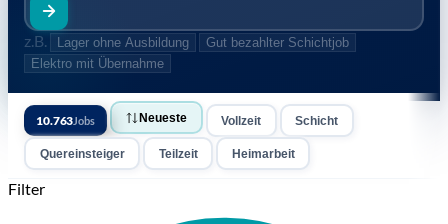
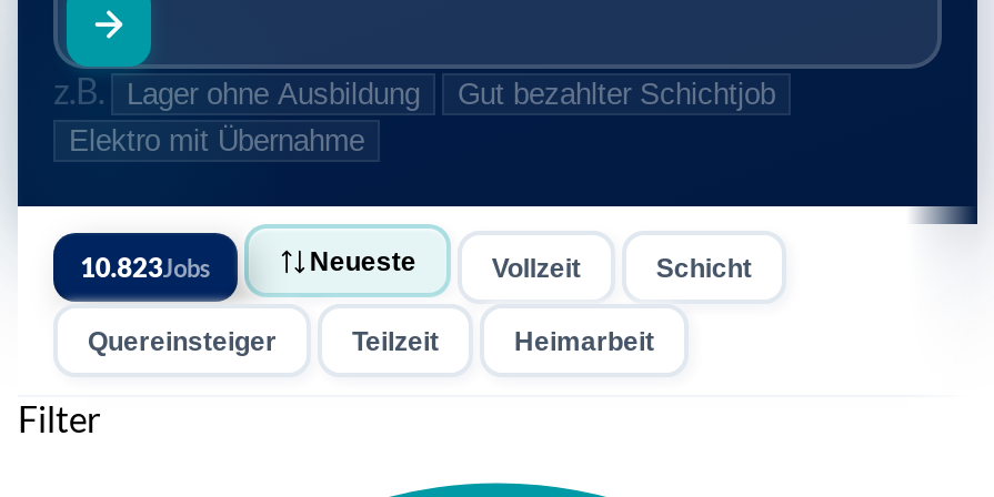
[36,113,95,128] 10.763Jobs -> [80,250,211,283] 10.823Jobs

